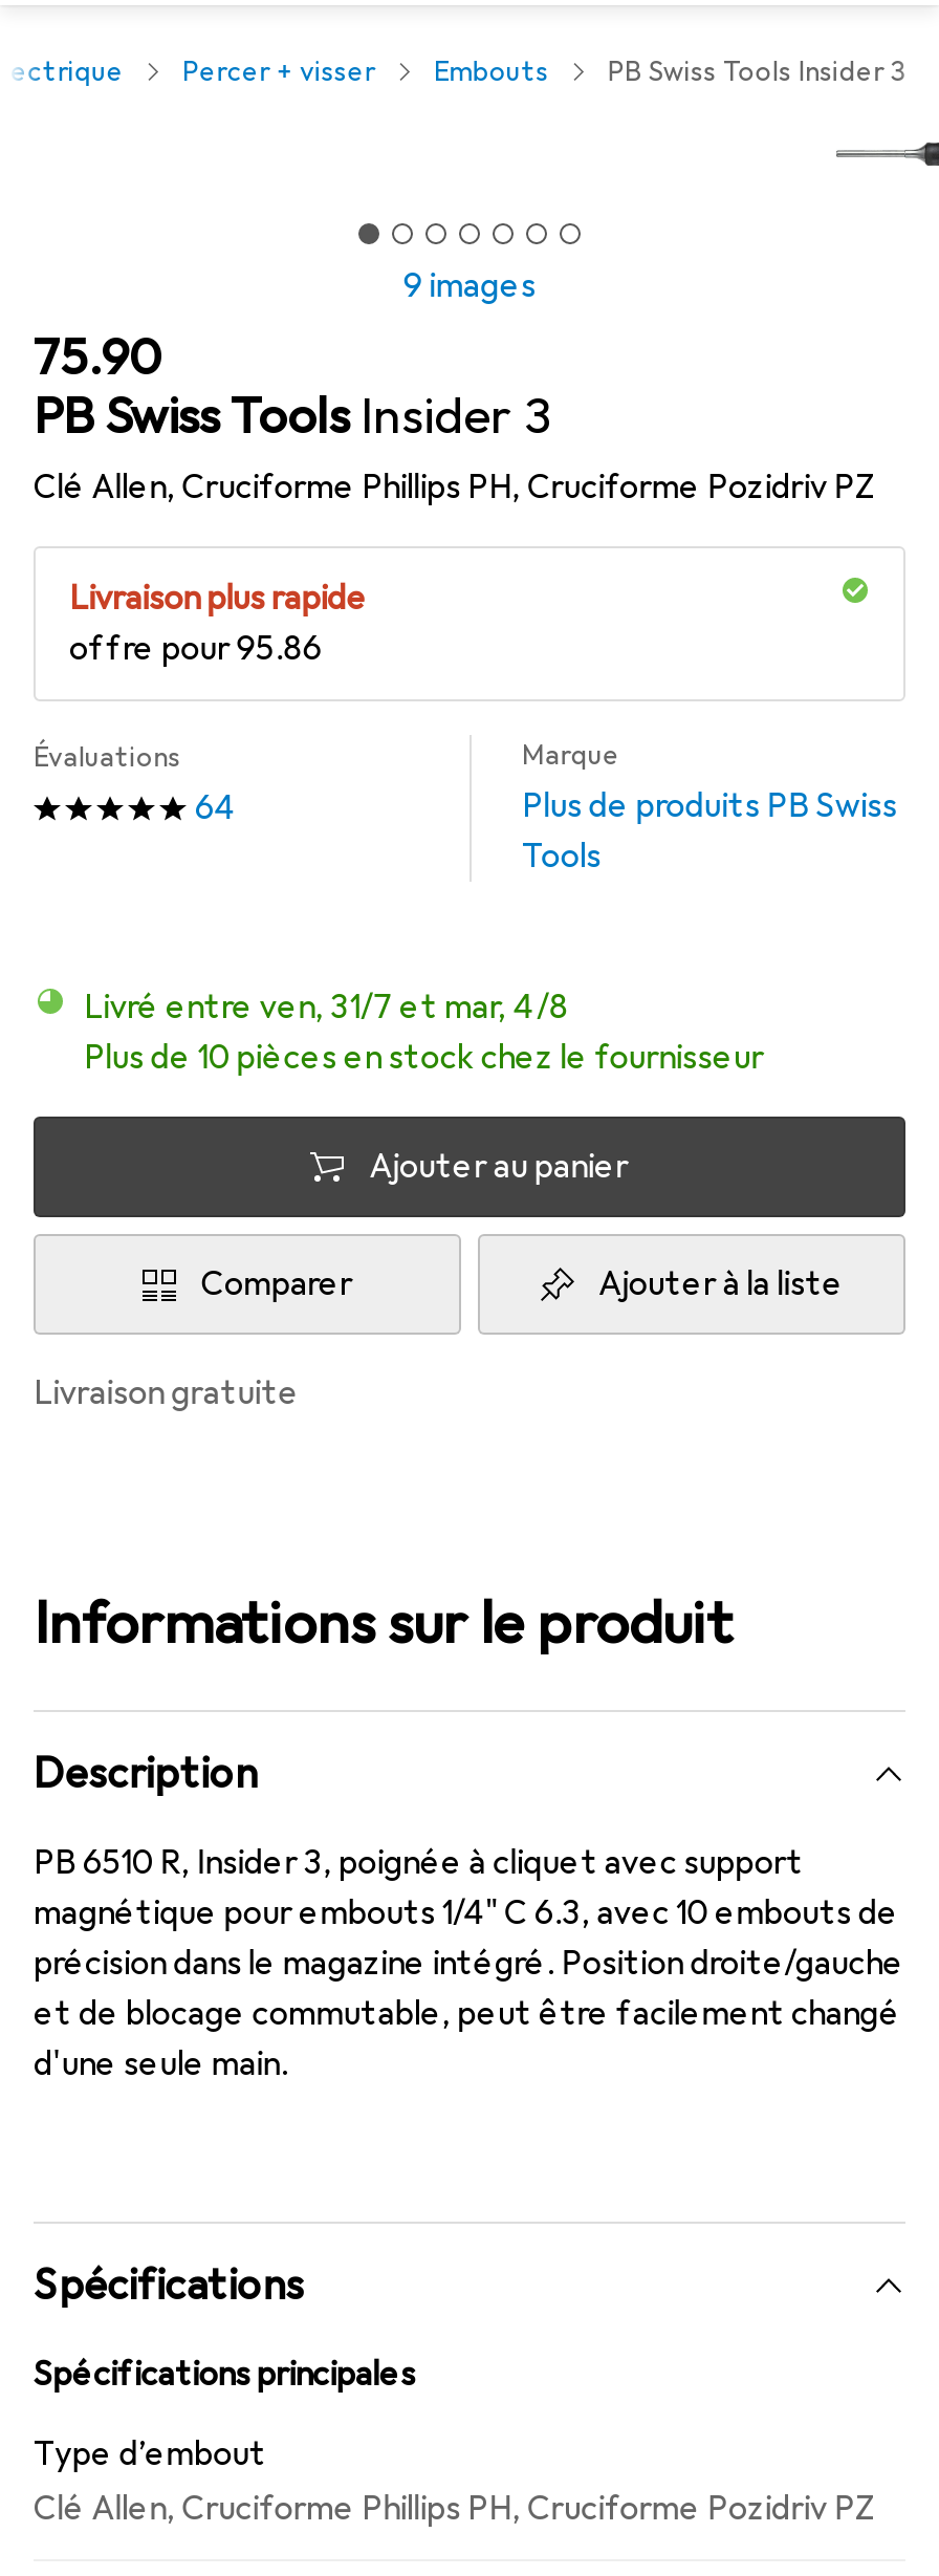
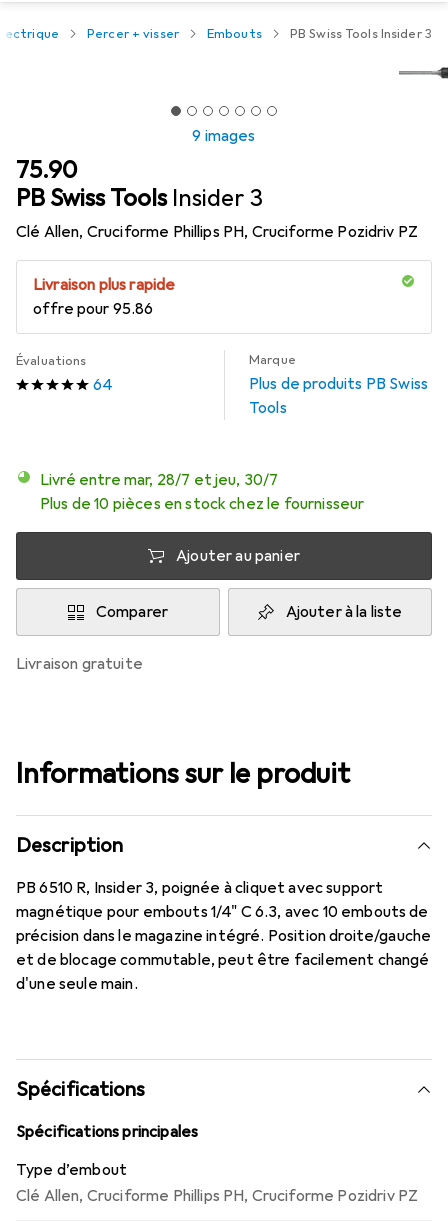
[103,987,569,1029] Livré entre ven, 31/7 et mar, 4/8 -> [49,470,278,490] Livré entre mar, 28/7 et jeu, 30/7

